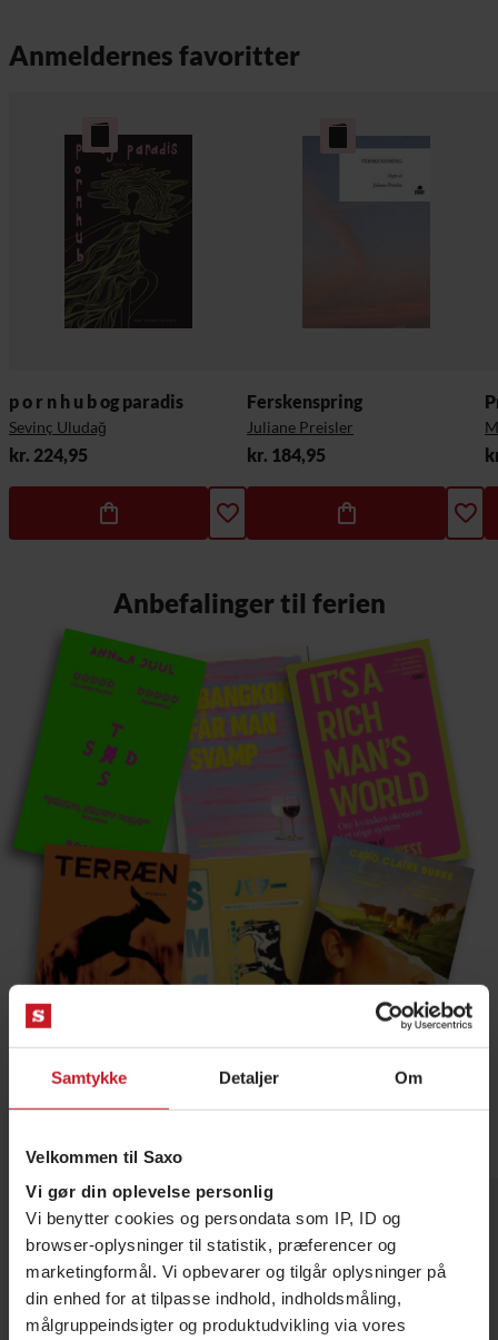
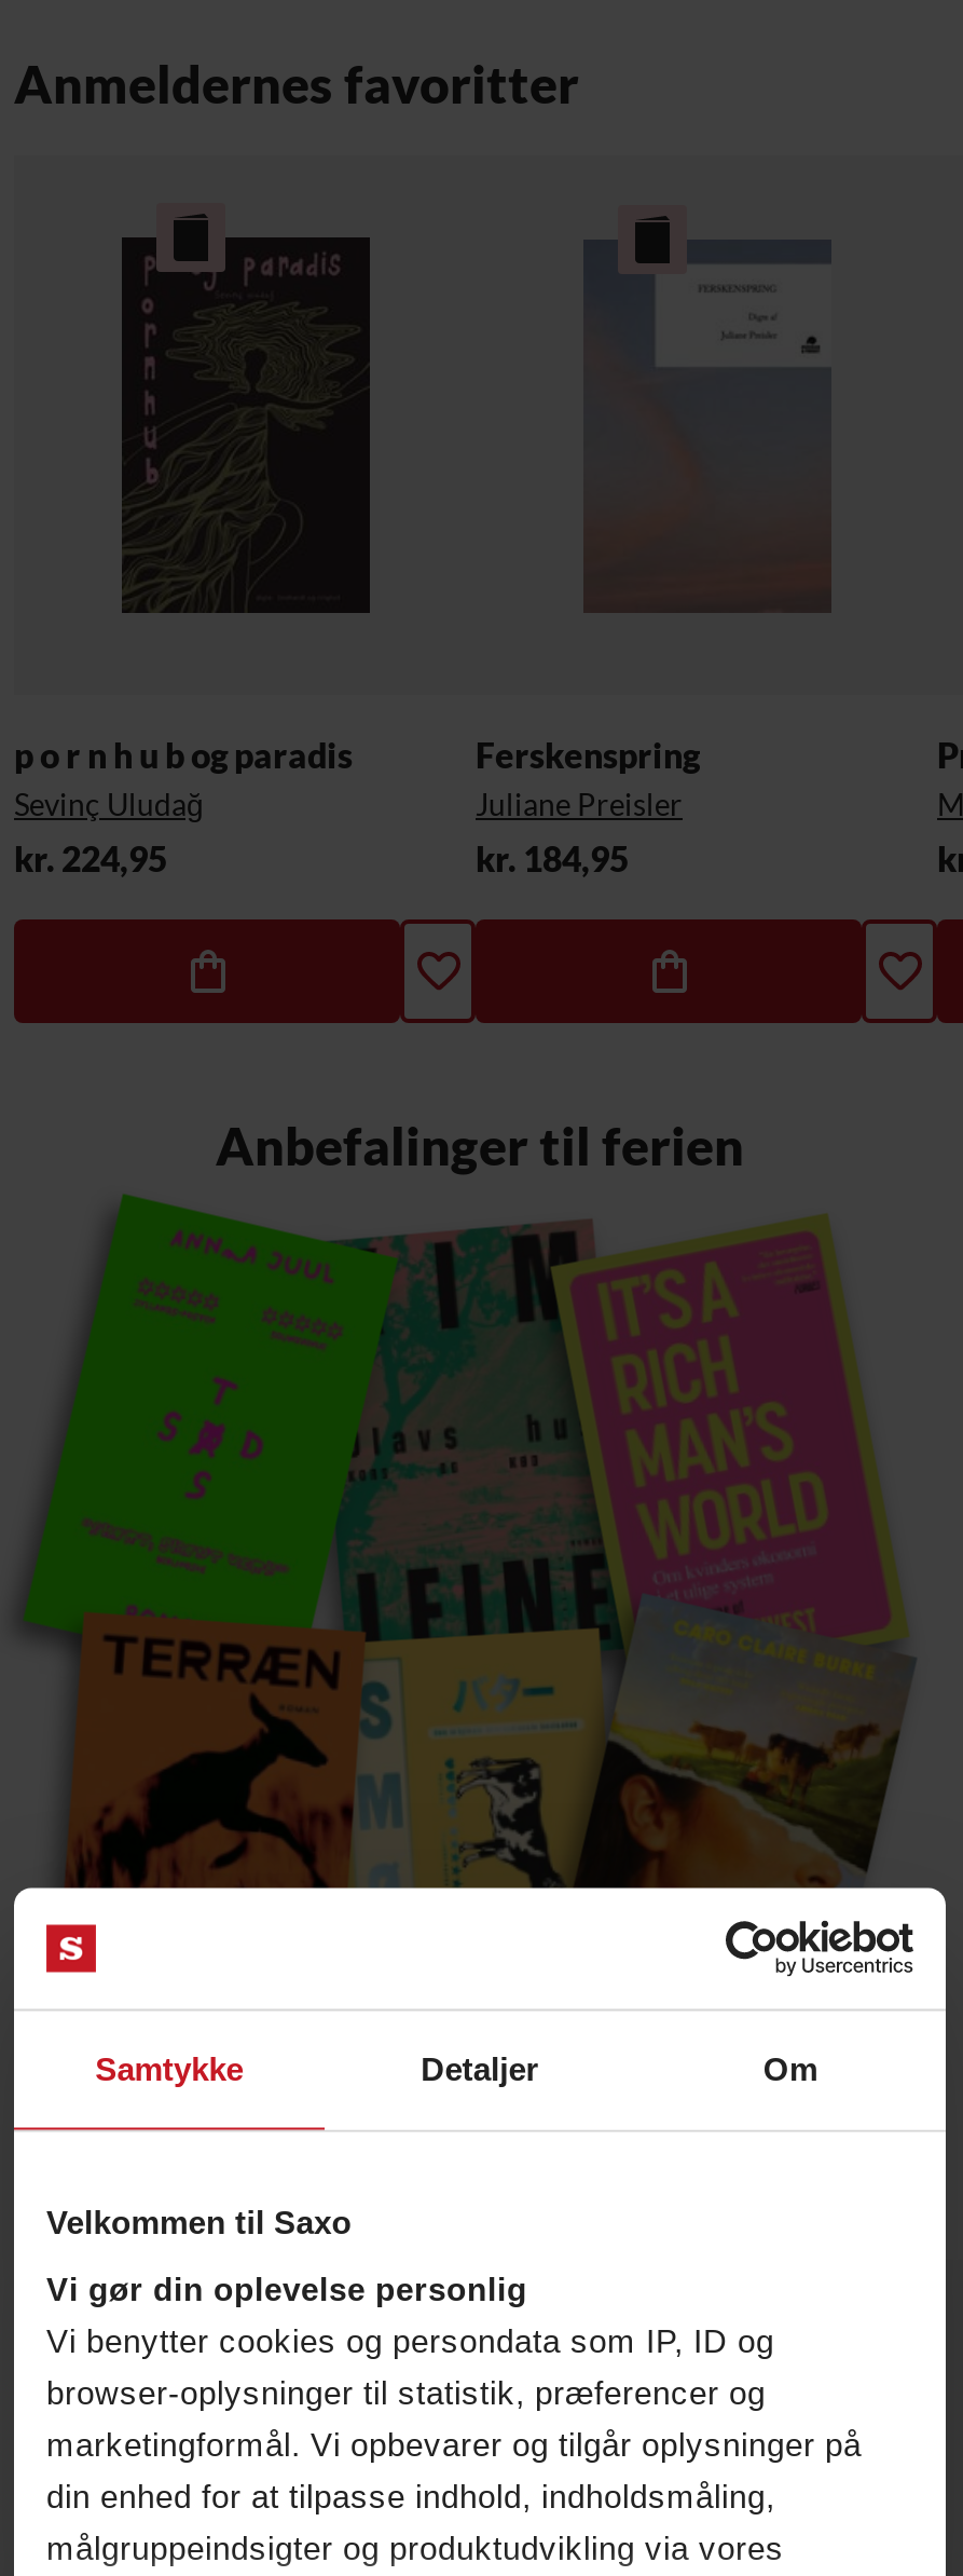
[176,647,318,858] [image] -> [338,1226,614,1640] [image]

